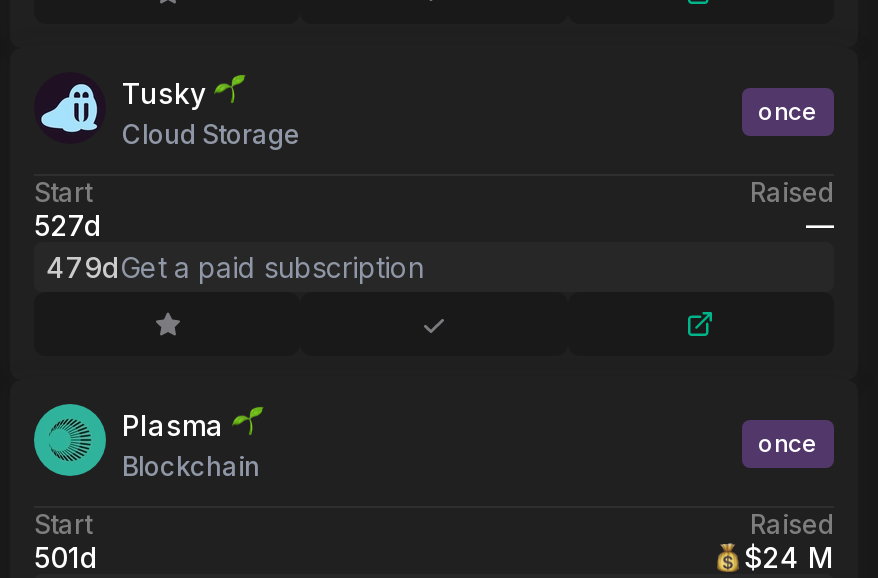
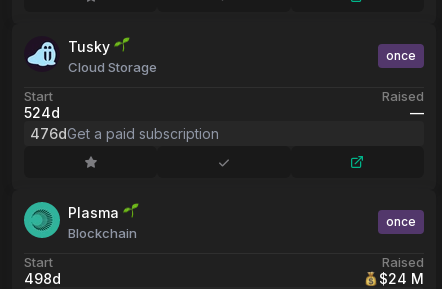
[34,208,102,242] 527d -> [24,104,60,121] 524d
[46,250,424,284] 479dGet a paid subscription -> [30,125,219,142] 476dGet a paid subscription
[34,540,98,574] 501d -> [24,270,61,287] 498d

